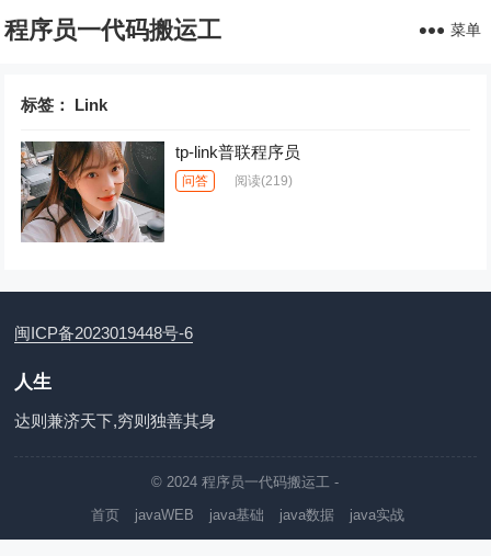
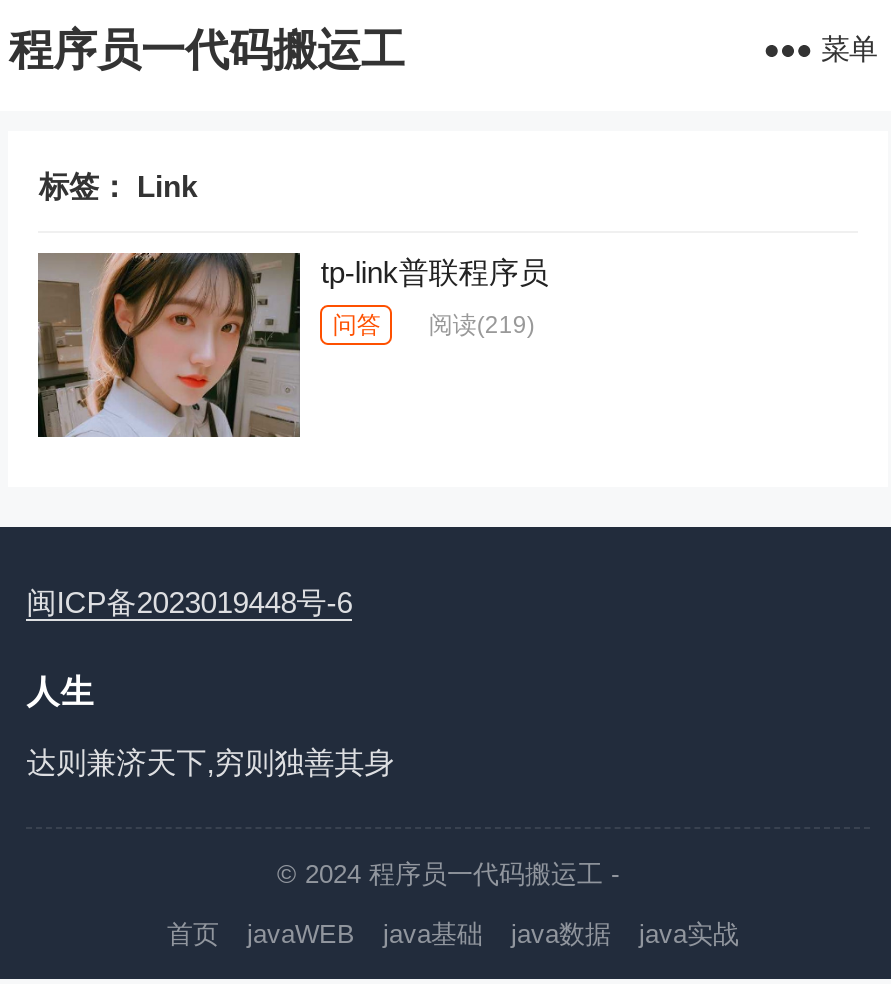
[20,140,164,243] [image] -> [36,251,302,439] [image]

